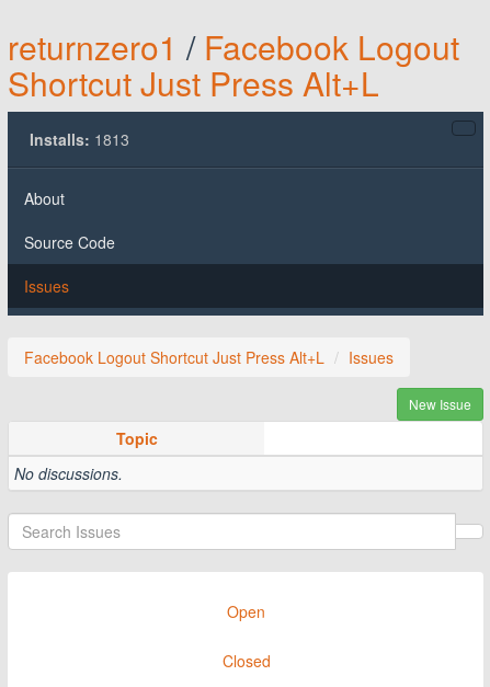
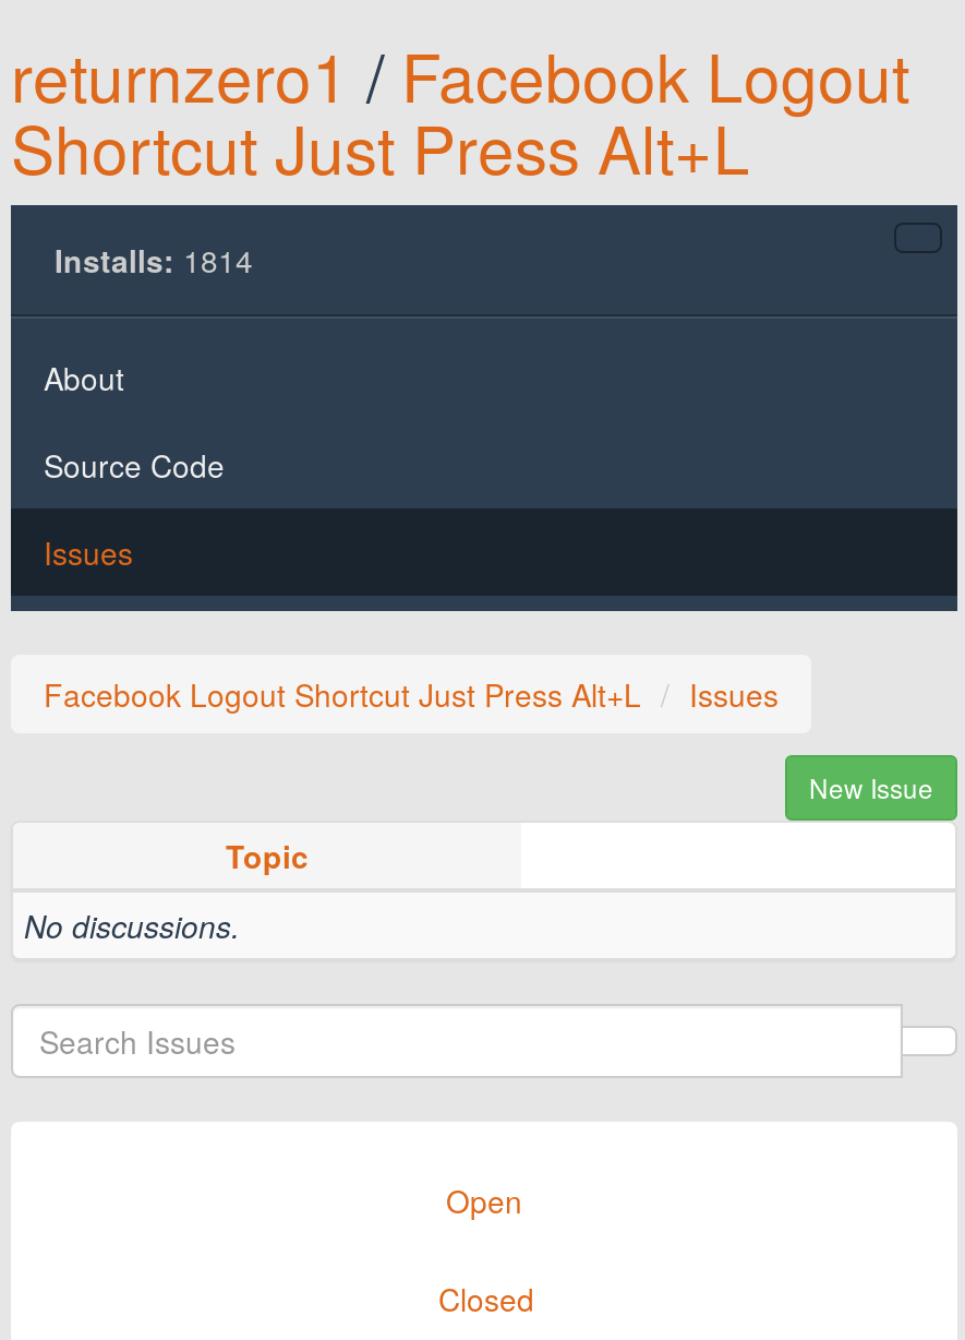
[30,128,129,150] Installs: 1813 -> [55,238,253,282] Installs: 1814

